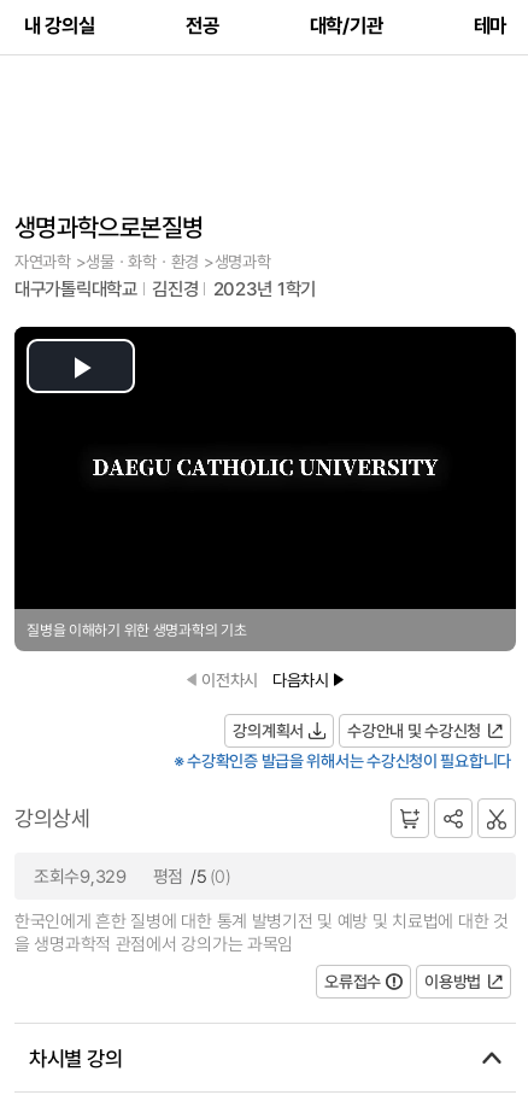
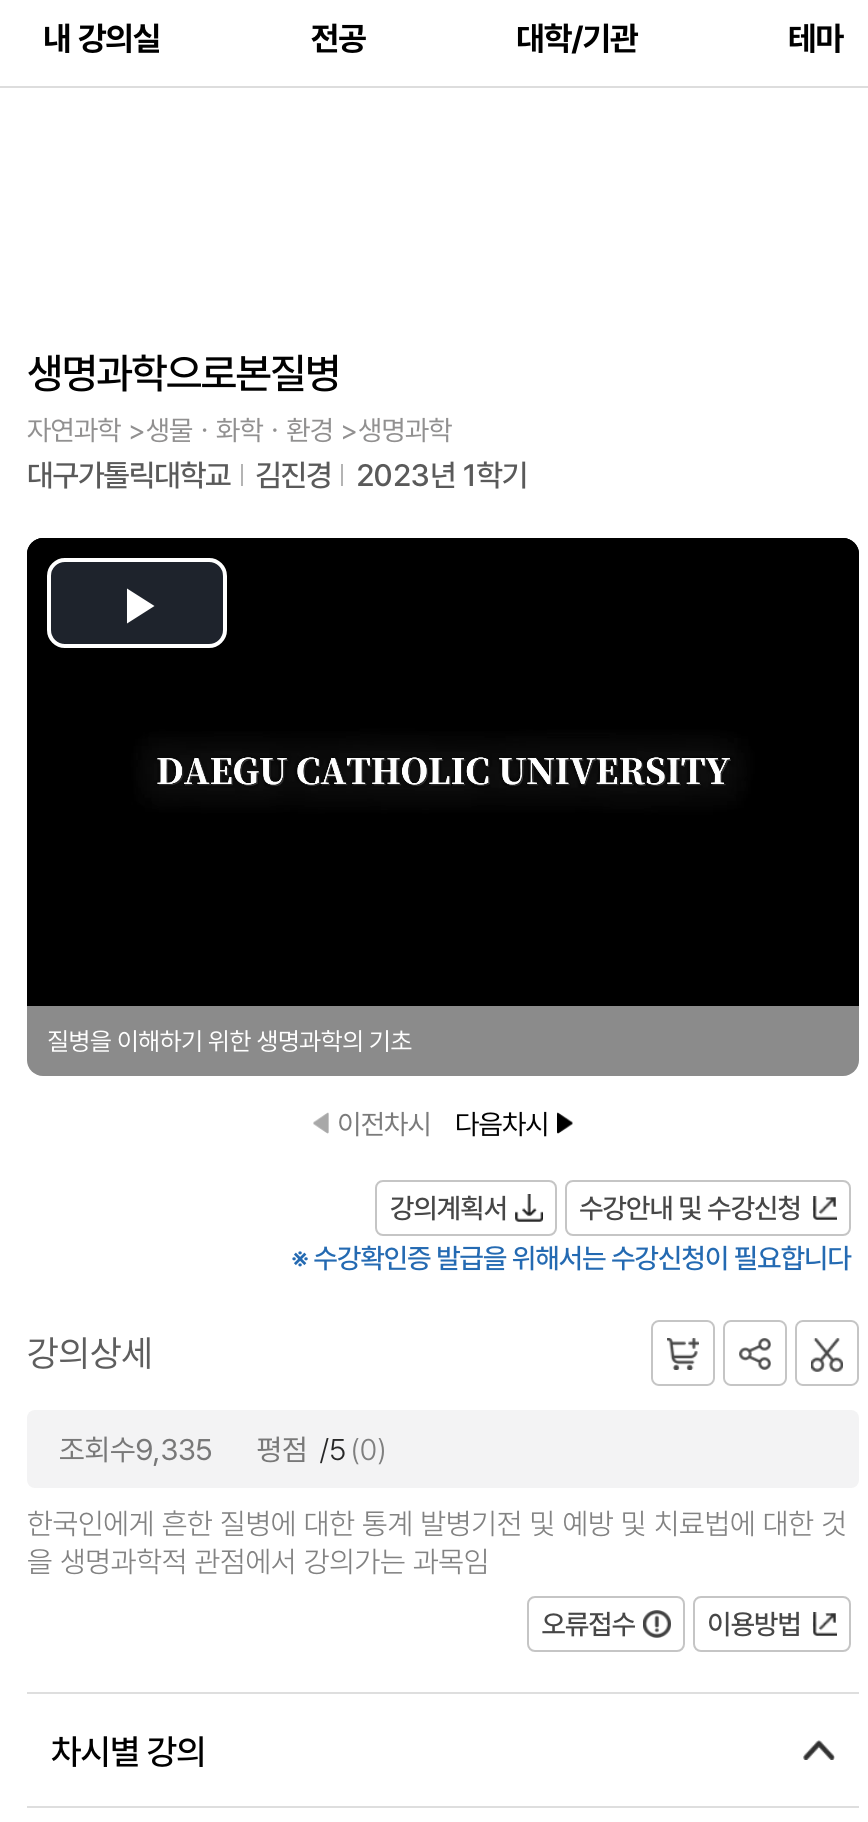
[34,863,231,887] 조회수9,329 평점 /5 (0) -> [59,1428,387,1468] 조회수9,335 평점 /5 (0)

